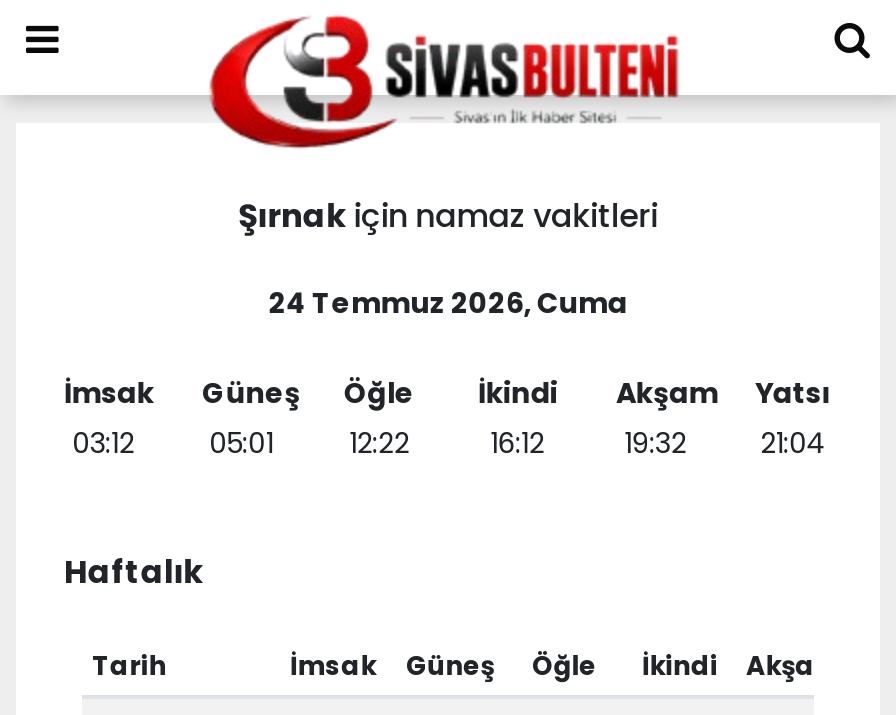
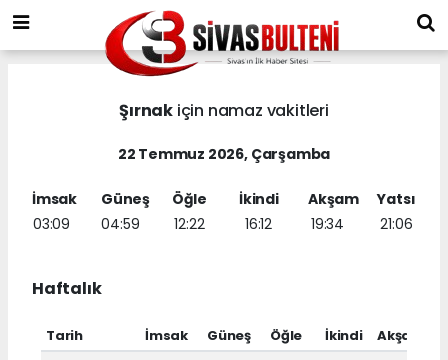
[269,283,627,323] 24 Temmuz 2026, Cuma -> [118,144,330,164] 22 Temmuz 2026, Çarşamba
[72,423,134,463] 03:12 -> [33,214,70,234] 03:09
[209,423,273,463] 05:01 -> [101,214,139,234] 04:59
[624,423,686,463] 19:32 -> [311,214,344,234] 19:34
[760,423,826,463] 21:04 -> [380,214,412,234] 21:06

